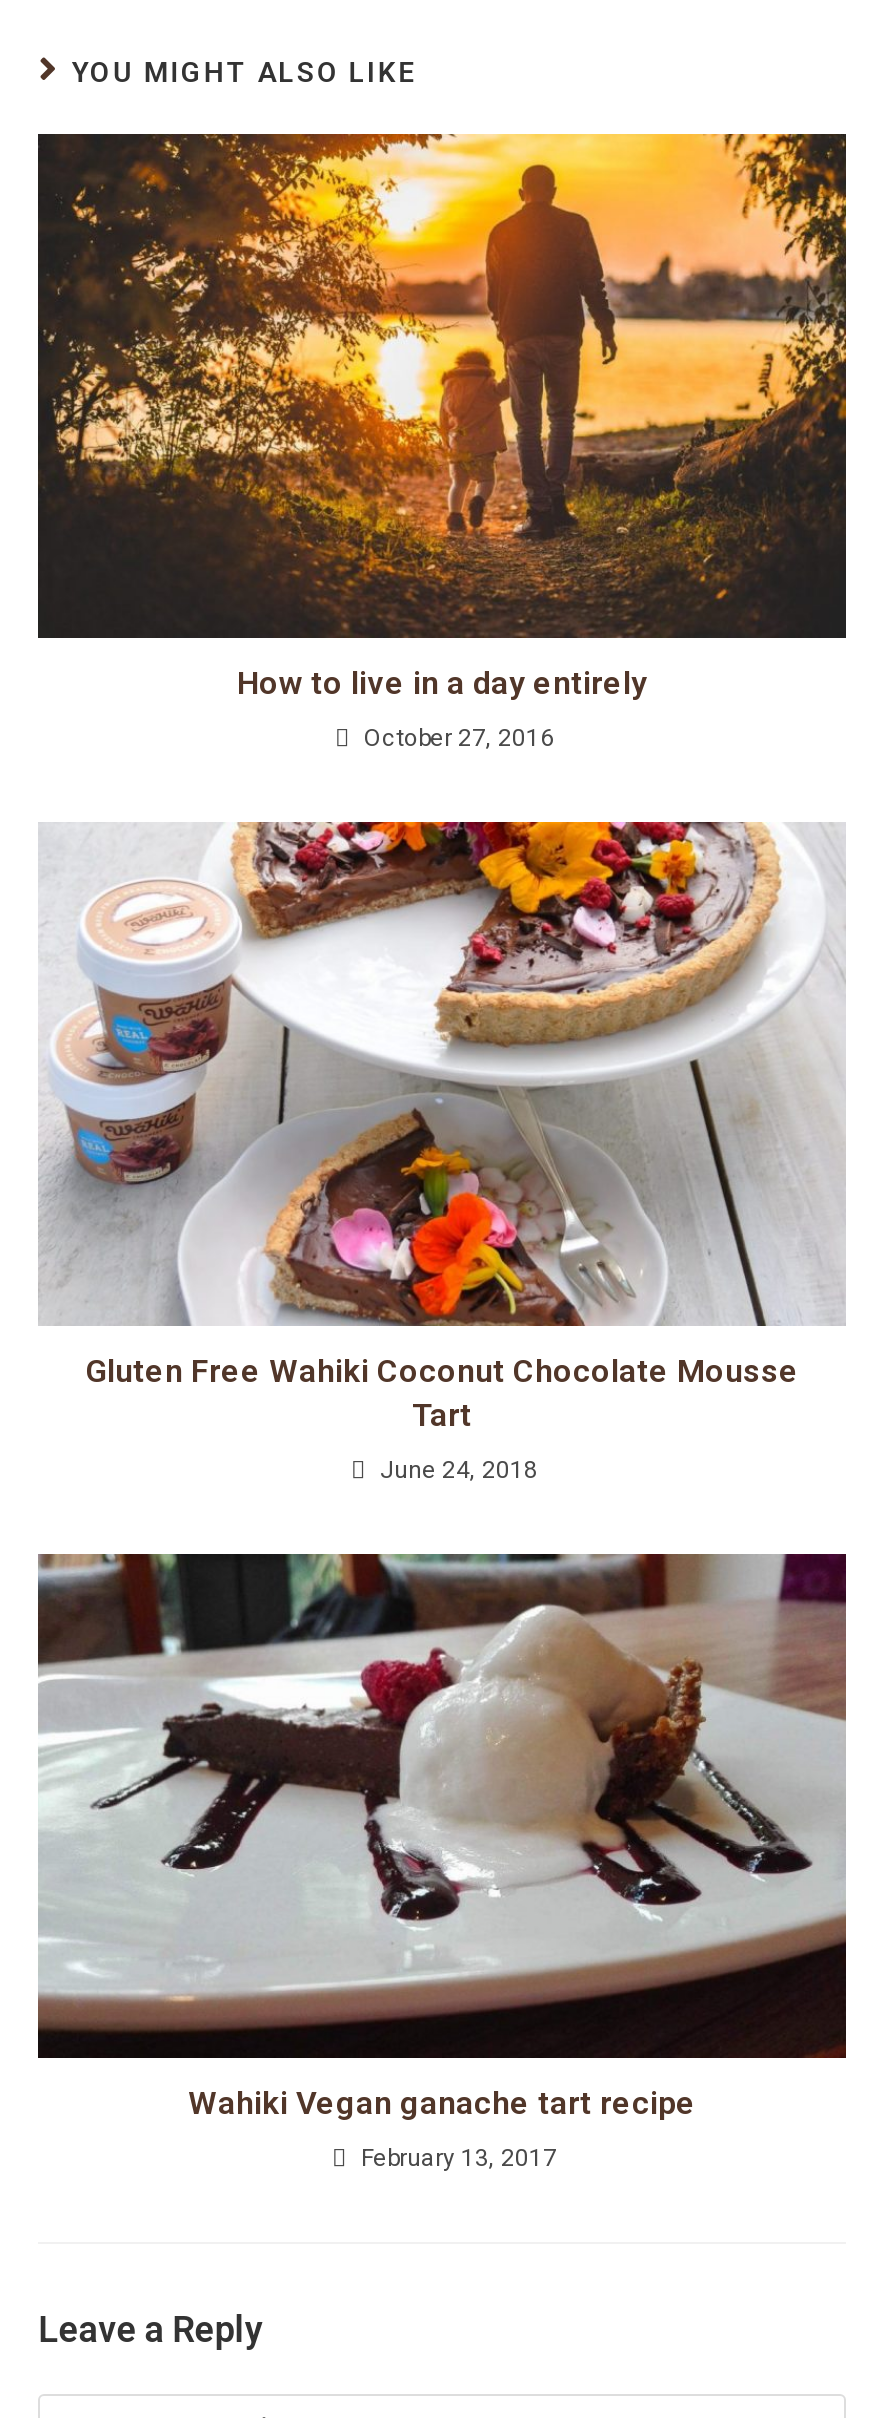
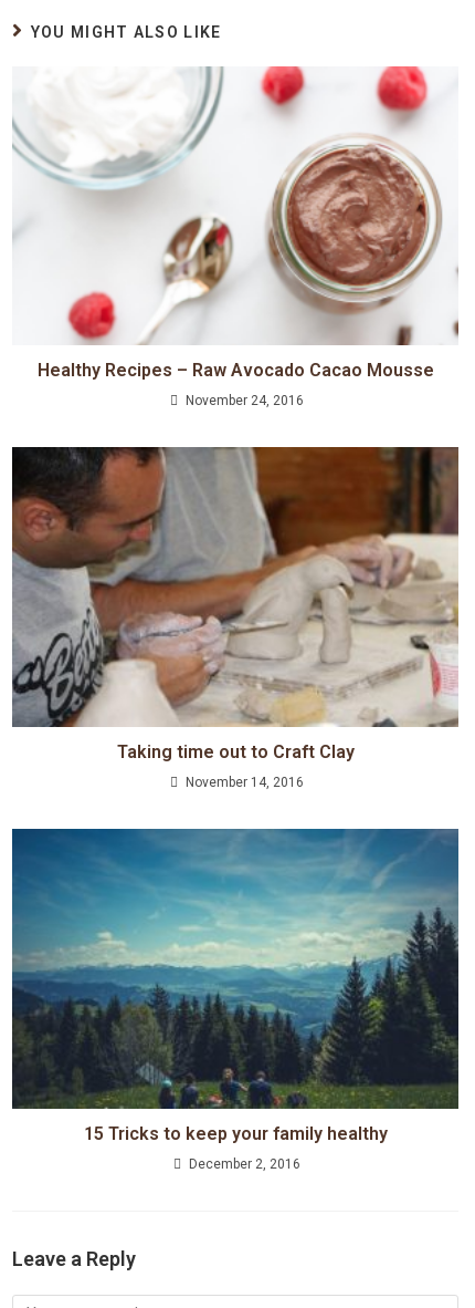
[36,132,848,701] [image] | How to live in a day entirely -> [12,65,458,381] [image] | Healthy Recipes – Raw Avocado Cacao Mousse
[364,723,554,751] October 27, 2016 -> [186,393,304,409] November 24, 2016
[38,820,846,1433] [image] | Gluten Free Wahiki Coconut Chocolate Mousse | Tart -> [11,446,460,762] [image] | Taking time out to Craft Clay
[380,1455,538,1483] June 24, 2018 -> [186,775,304,790] November 14, 2016
[36,1552,846,2121] [image] | Wahiki Vegan ganache tart recipe -> [11,828,458,1144] [image] | 15 Tricks to keep your family healthy
[361,2143,557,2171] February 13, 2017 -> [189,1156,300,1171] December 2, 2016

